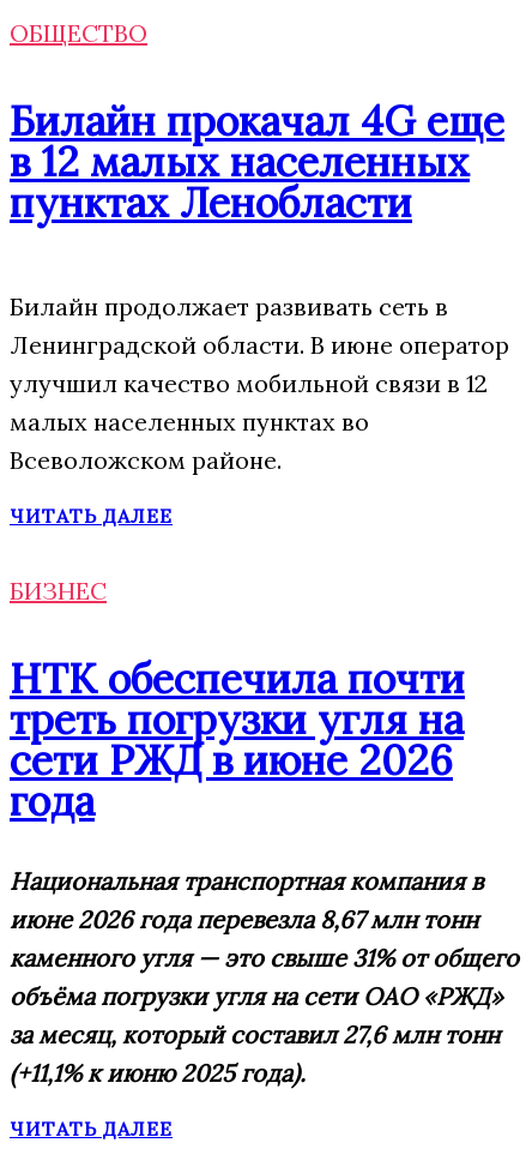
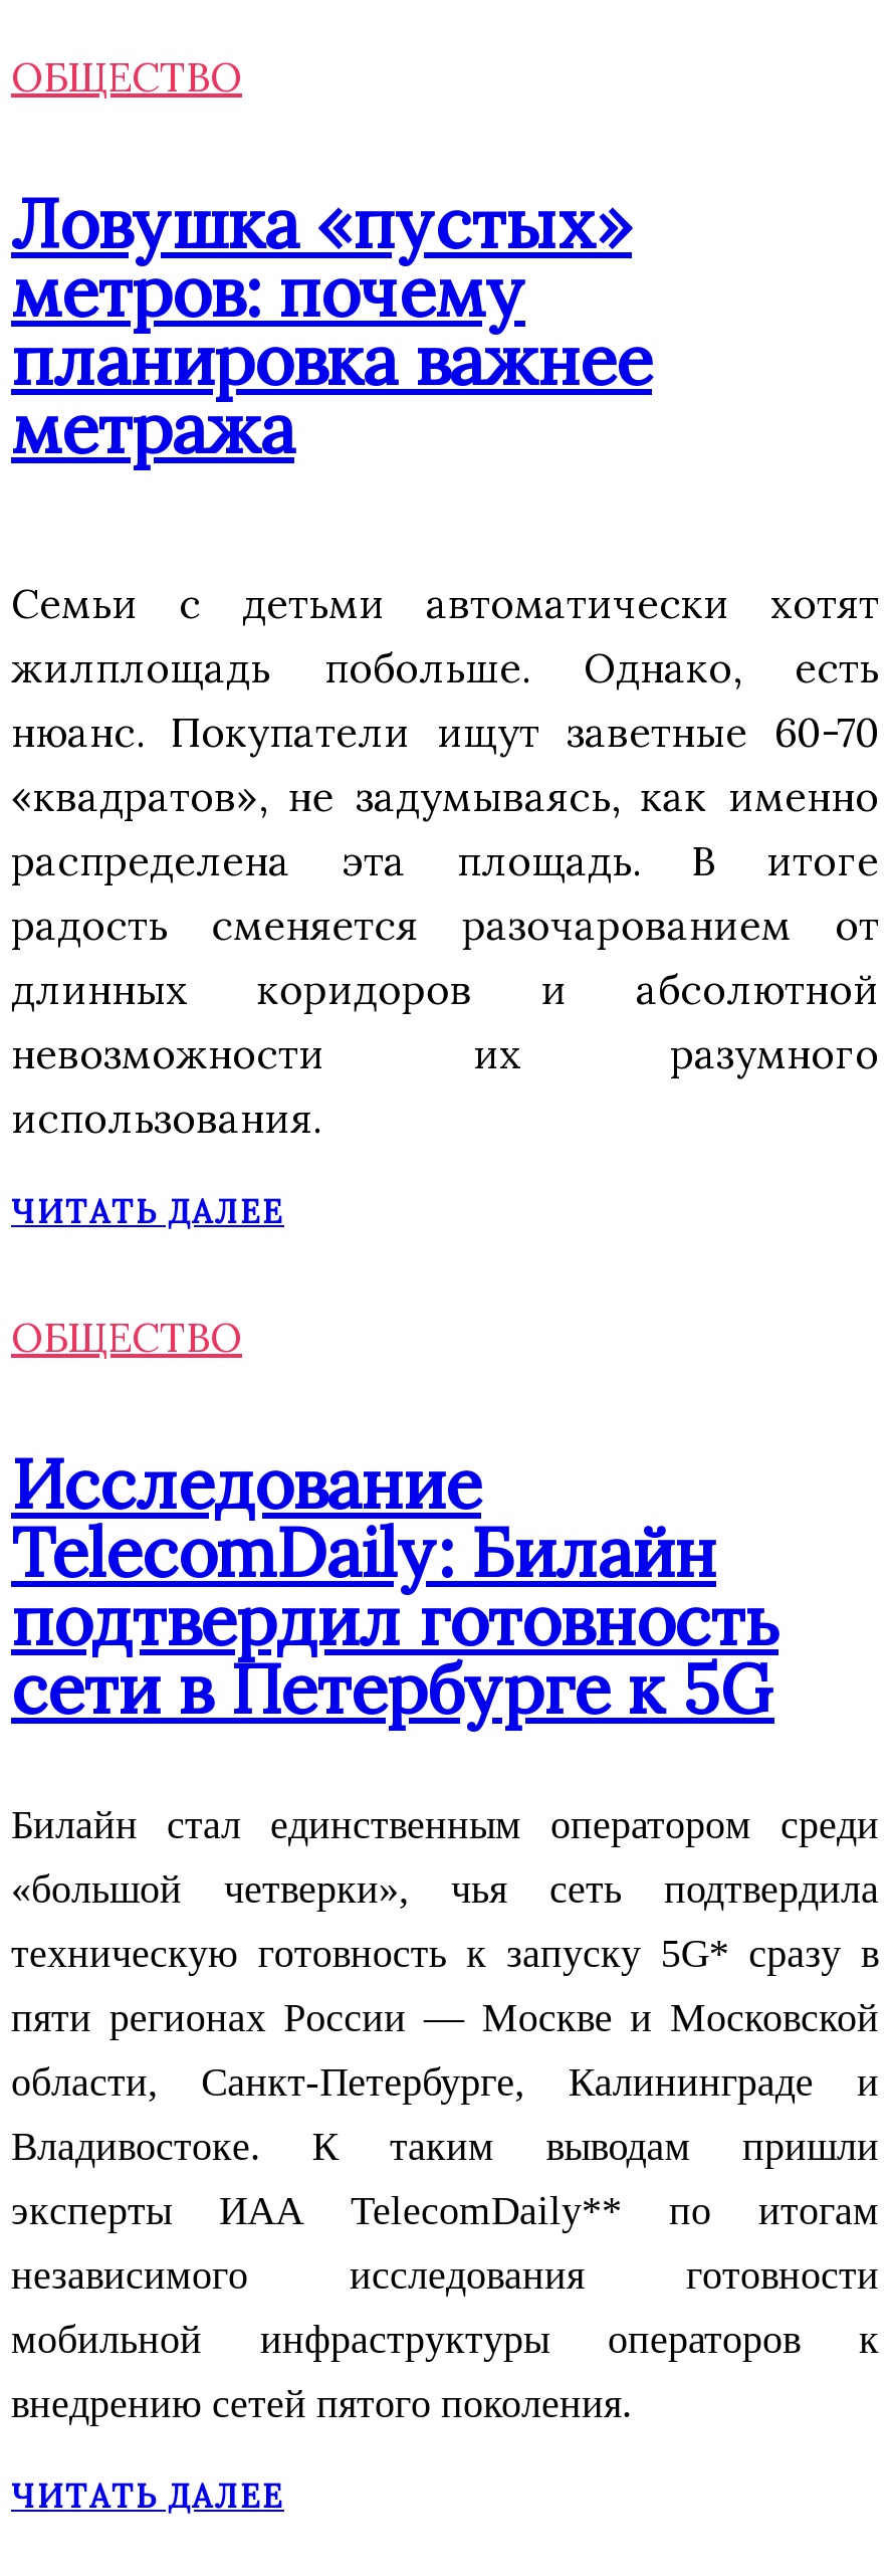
[10,95,504,228] Билайн прокачал 4G еще | в 12 малых населенных | пунктах Ленобласти -> [11,180,652,471] Ловушка «пустых» | метров: почему | планировка важнее | метража
[10,291,509,475] Билайн продолжает развивать сеть в | Ленинградской области. В июне оператор | улучшил качество мобильной связи в 12 | малых населенных пунктах во | Всеволожском районе. -> [11,578,879,1143] Семьи с детьми автоматически хотят | жилплощадь побольше. Однако, есть | нюанс. Покупатели ищут заветные 60-70 | «квадратов», не задумываясь, как именно | распределена эта площадь. В итоге | радость сменяется разочарованием от | длинных коридоров и абсолютной | невозможности их разумного | использования.
[10,576,519,1088] БИЗНЕС | НТК обеспечила почти | треть погрузки угля на | сети РЖД в июне 2026 | года | Национальная транспортная компания в | июне 2026 года перевезла 8,67 млн тонн | каменного угля — это свыше 31% от общего | объёма погрузки угля на сети ОАО «РЖД» | за месяц, который составил 27,6 млн тонн | (+11,1% к июню 2025 года). -> [11,1312,879,2425] ОБЩЕСТВО | Исследование | TelecomDaily: Билайн | подтвердил готовность | сети в Петербурге к 5G | Билайн стал единственным оператором среди | «большой четверки», чья сеть подтвердила | техническую готовность к запуску 5G* сразу в | пяти регионах России — Москве и Московской | области, Санкт-Петербурге, Калининграде и | Владивостоке. К таким выводам пришли | эксперты ИАА TelecomDaily** по итогам | независимого исследования готовности | мобильной инфраструктуры операторов к | внедрению сетей пятого поколения.

